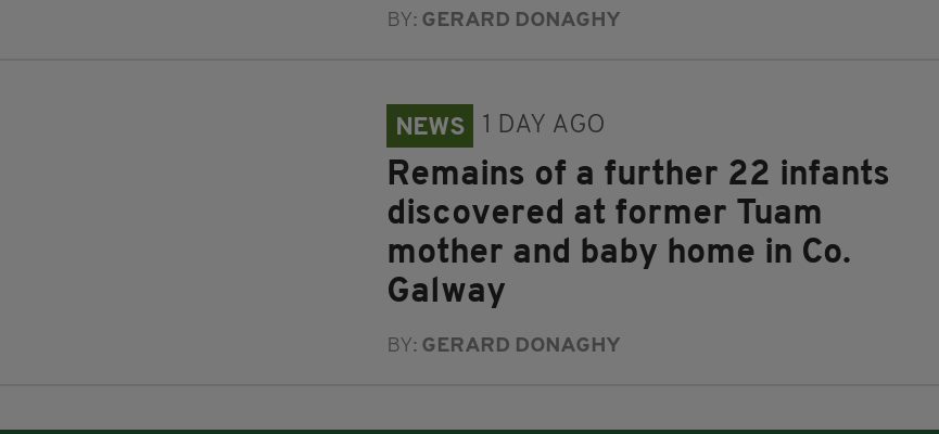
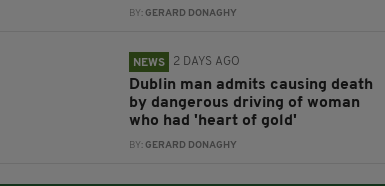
[395,112,606,140] NEWS 1 DAY AGO -> [133,55,240,68] NEWS 2 DAYS AGO
[387,157,890,309] Remains of a further 22 infants | discovered at former Tuam | mother and baby home in Co. | Galway -> [129,76,373,128] Dublin man admits causing death | by dangerous driving of woman | who had 'heart of gold'

